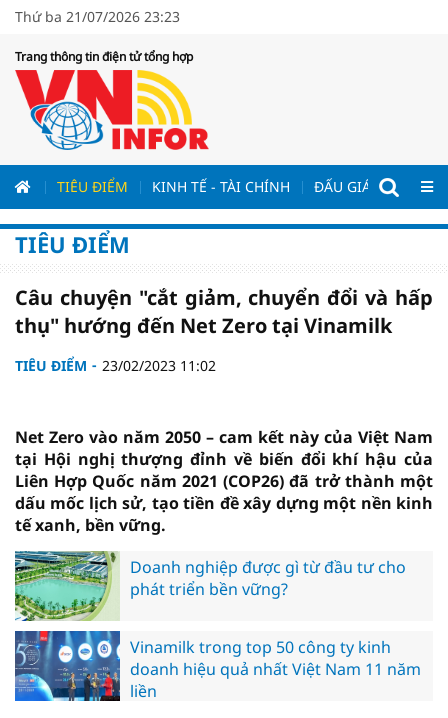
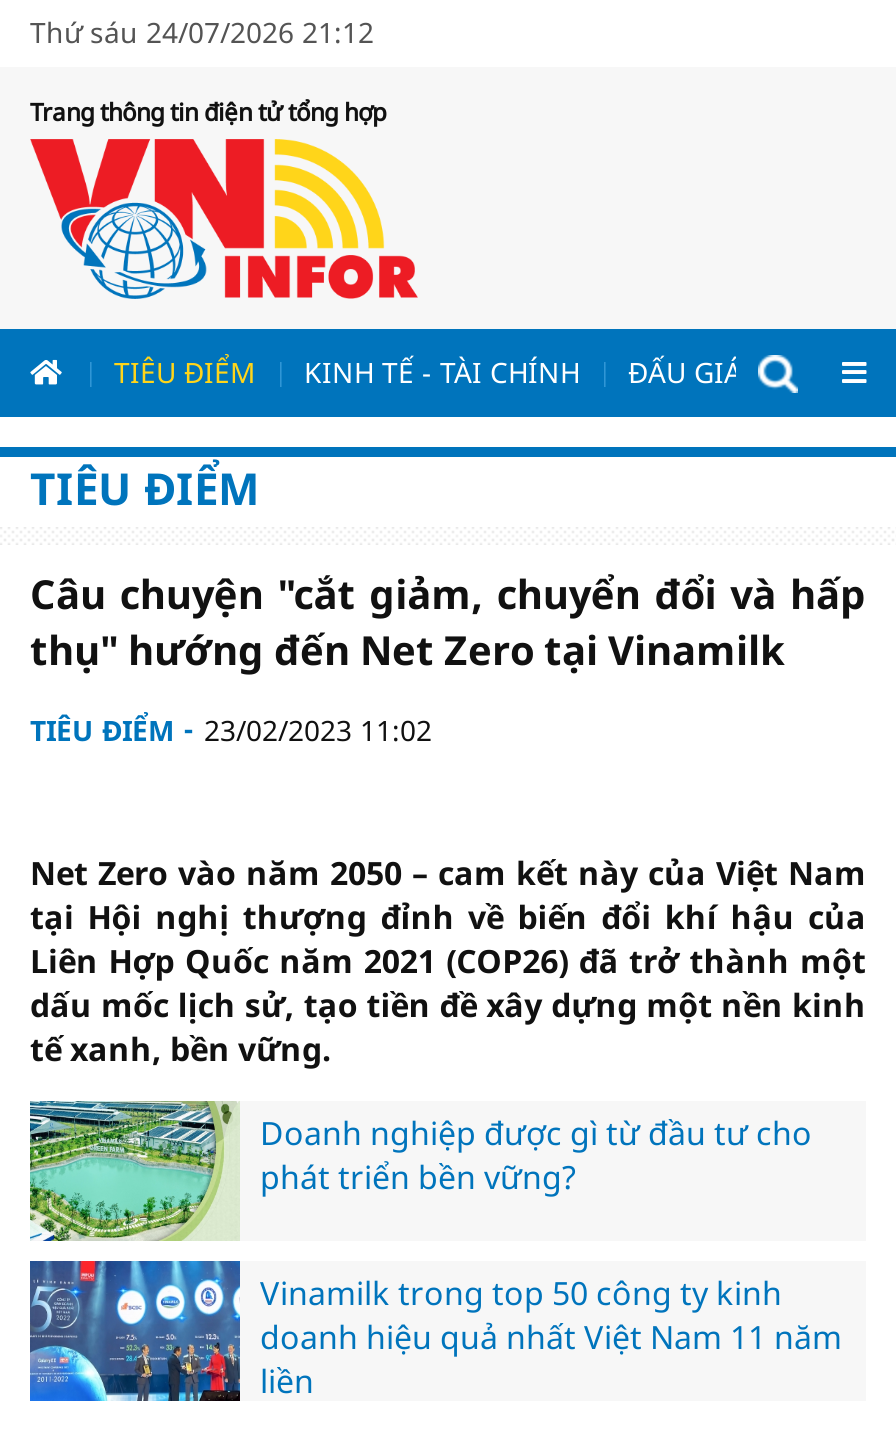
[15,7,180,26] Thứ ba 21/07/2026 23:23 -> [30,13,374,51] Thứ sáu 24/07/2026 21:12

